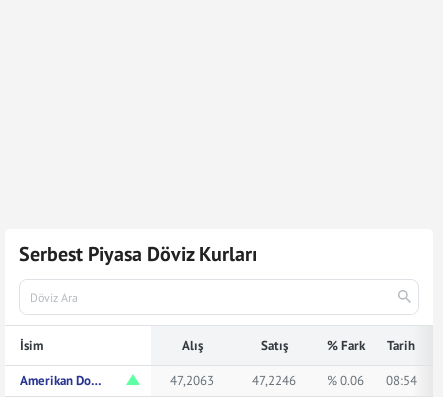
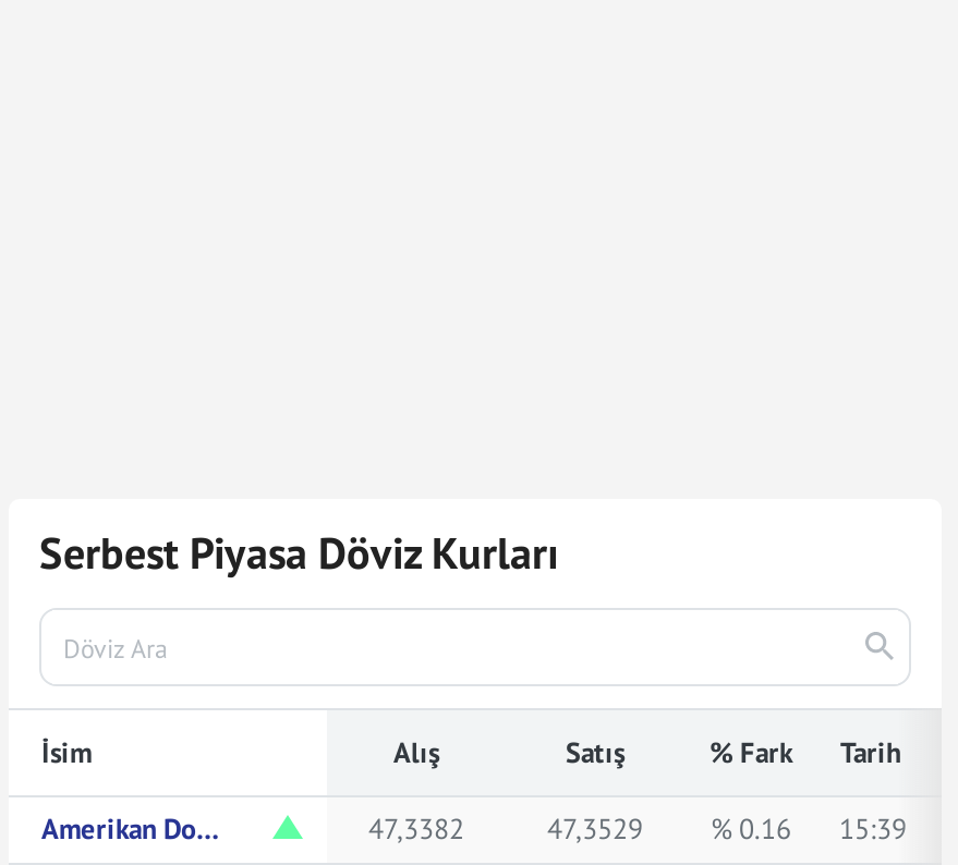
[170,372,214,389] 47,2063 -> [368,811,464,848] 47,3382
[252,372,296,389] 47,2246 -> [547,811,643,848] 47,3529
[327,372,364,389] % 0.06 -> [711,811,791,848] % 0.16
[386,372,417,389] 08:54 -> [839,811,907,848] 15:39

